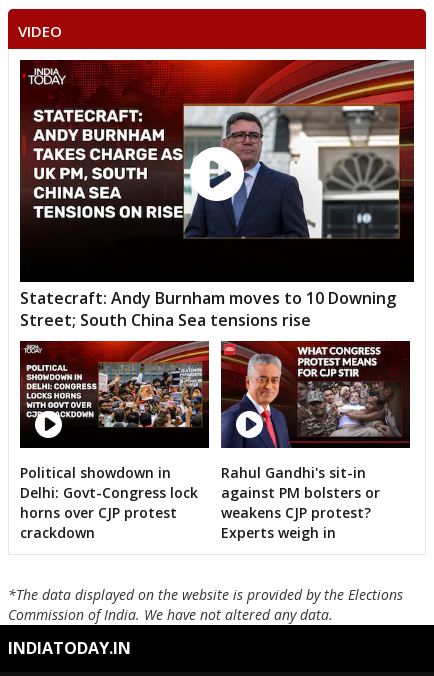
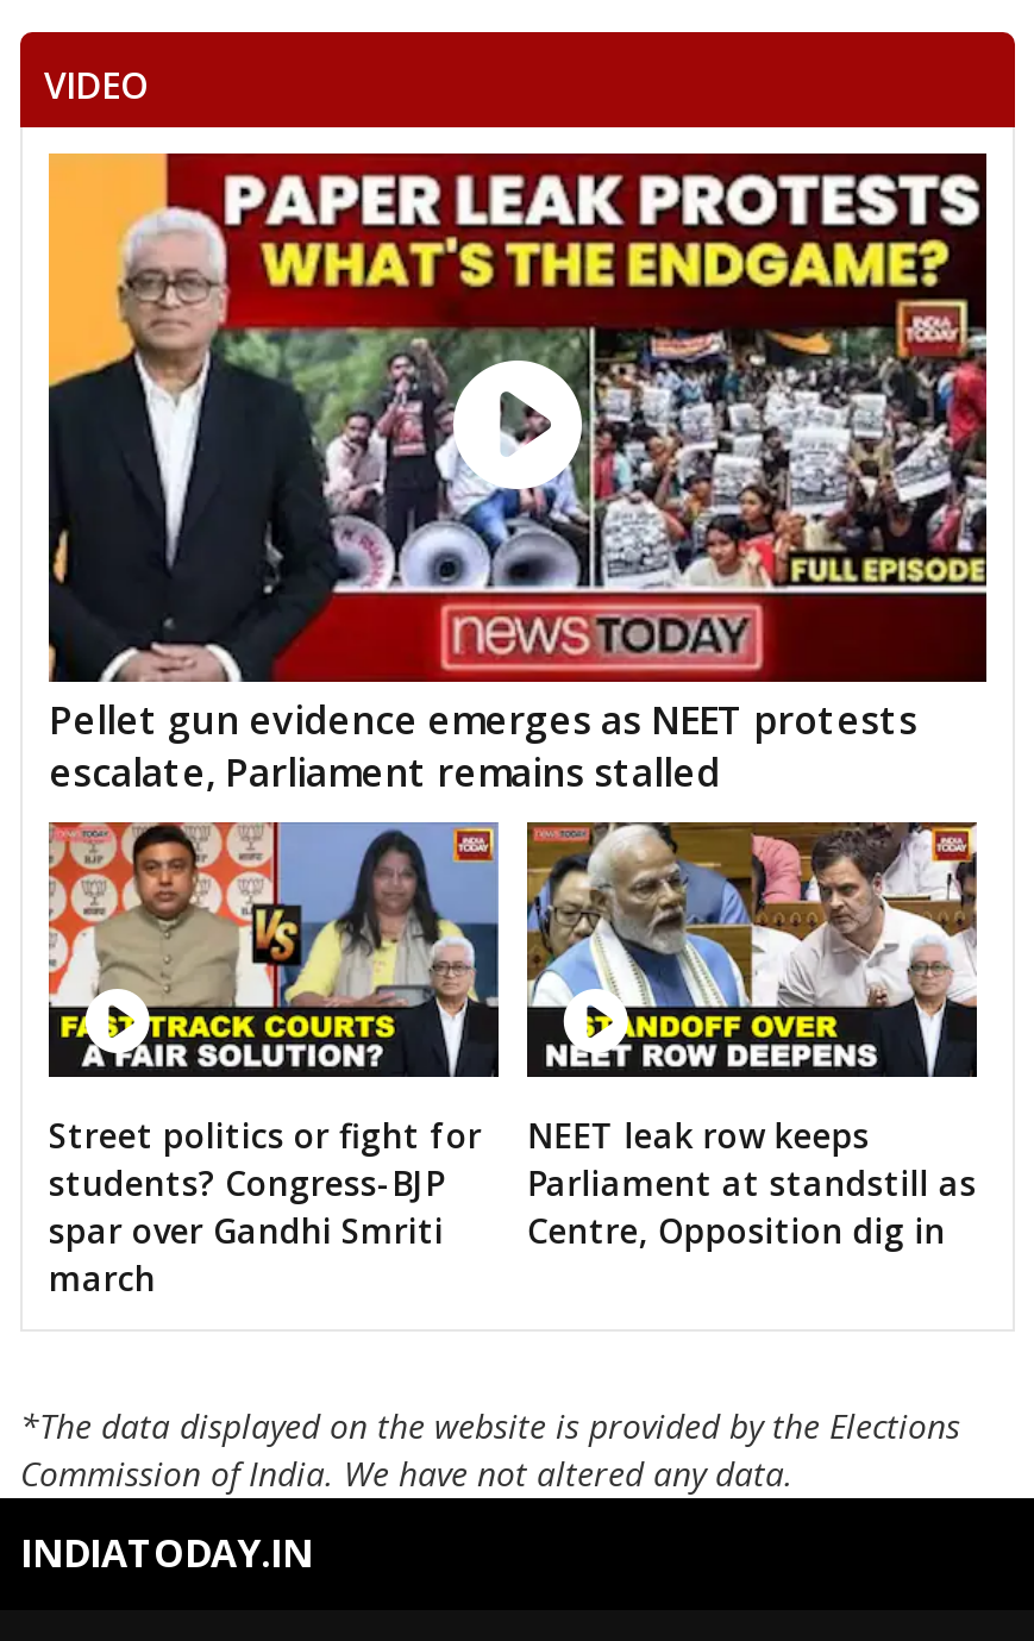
[19,59,415,331] [image] | Statecraft: Andy Burnham moves to 10 Downing | Street; South China Sea tensions rise -> [46,151,989,799] [image] | Pellet gun evidence emerges as NEET protests | escalate, Parliament remains stalled
[19,340,210,542] [image] | Political showdown in | Delhi: Govt-Congress lock | horns over CJP protest | crackdown -> [46,820,501,1301] [image] | Street politics or fight for | students? Congress-BJP | spar over Gandhi Smriti | march
[220,341,411,542] [image] | Rahul Gandhi's sit-in | against PM bolsters or | weakens CJP protest? | Experts weigh in -> [525,820,979,1254] [image] | NEET leak row keeps | Parliament at standstill as | Centre, Opposition dig in

